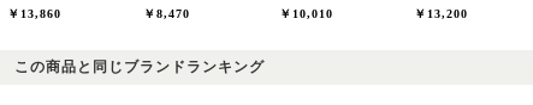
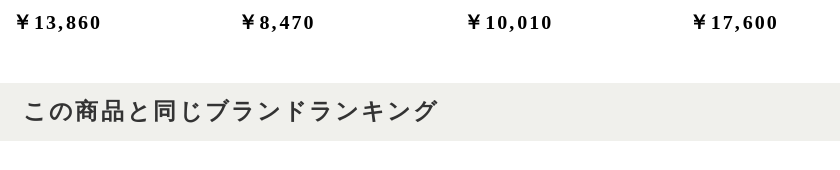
[414,7,469,20] ￥13,200 -> [689,11,779,33] ￥17,600

